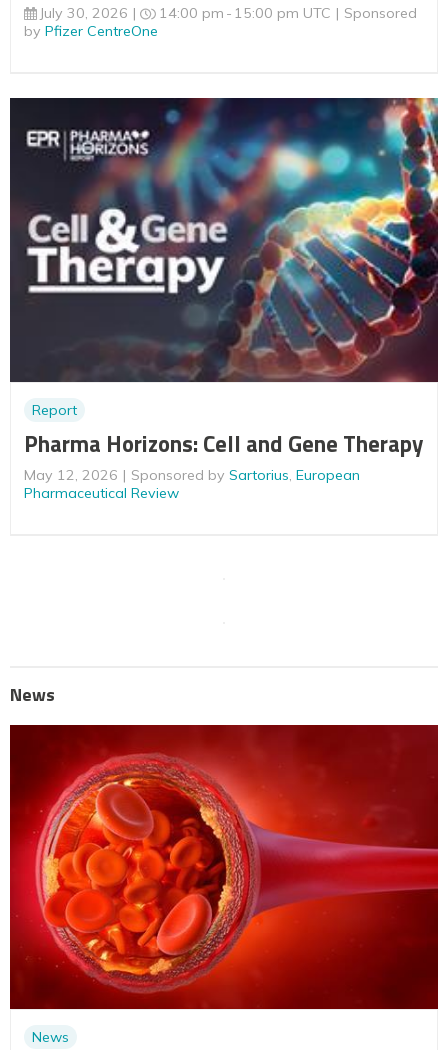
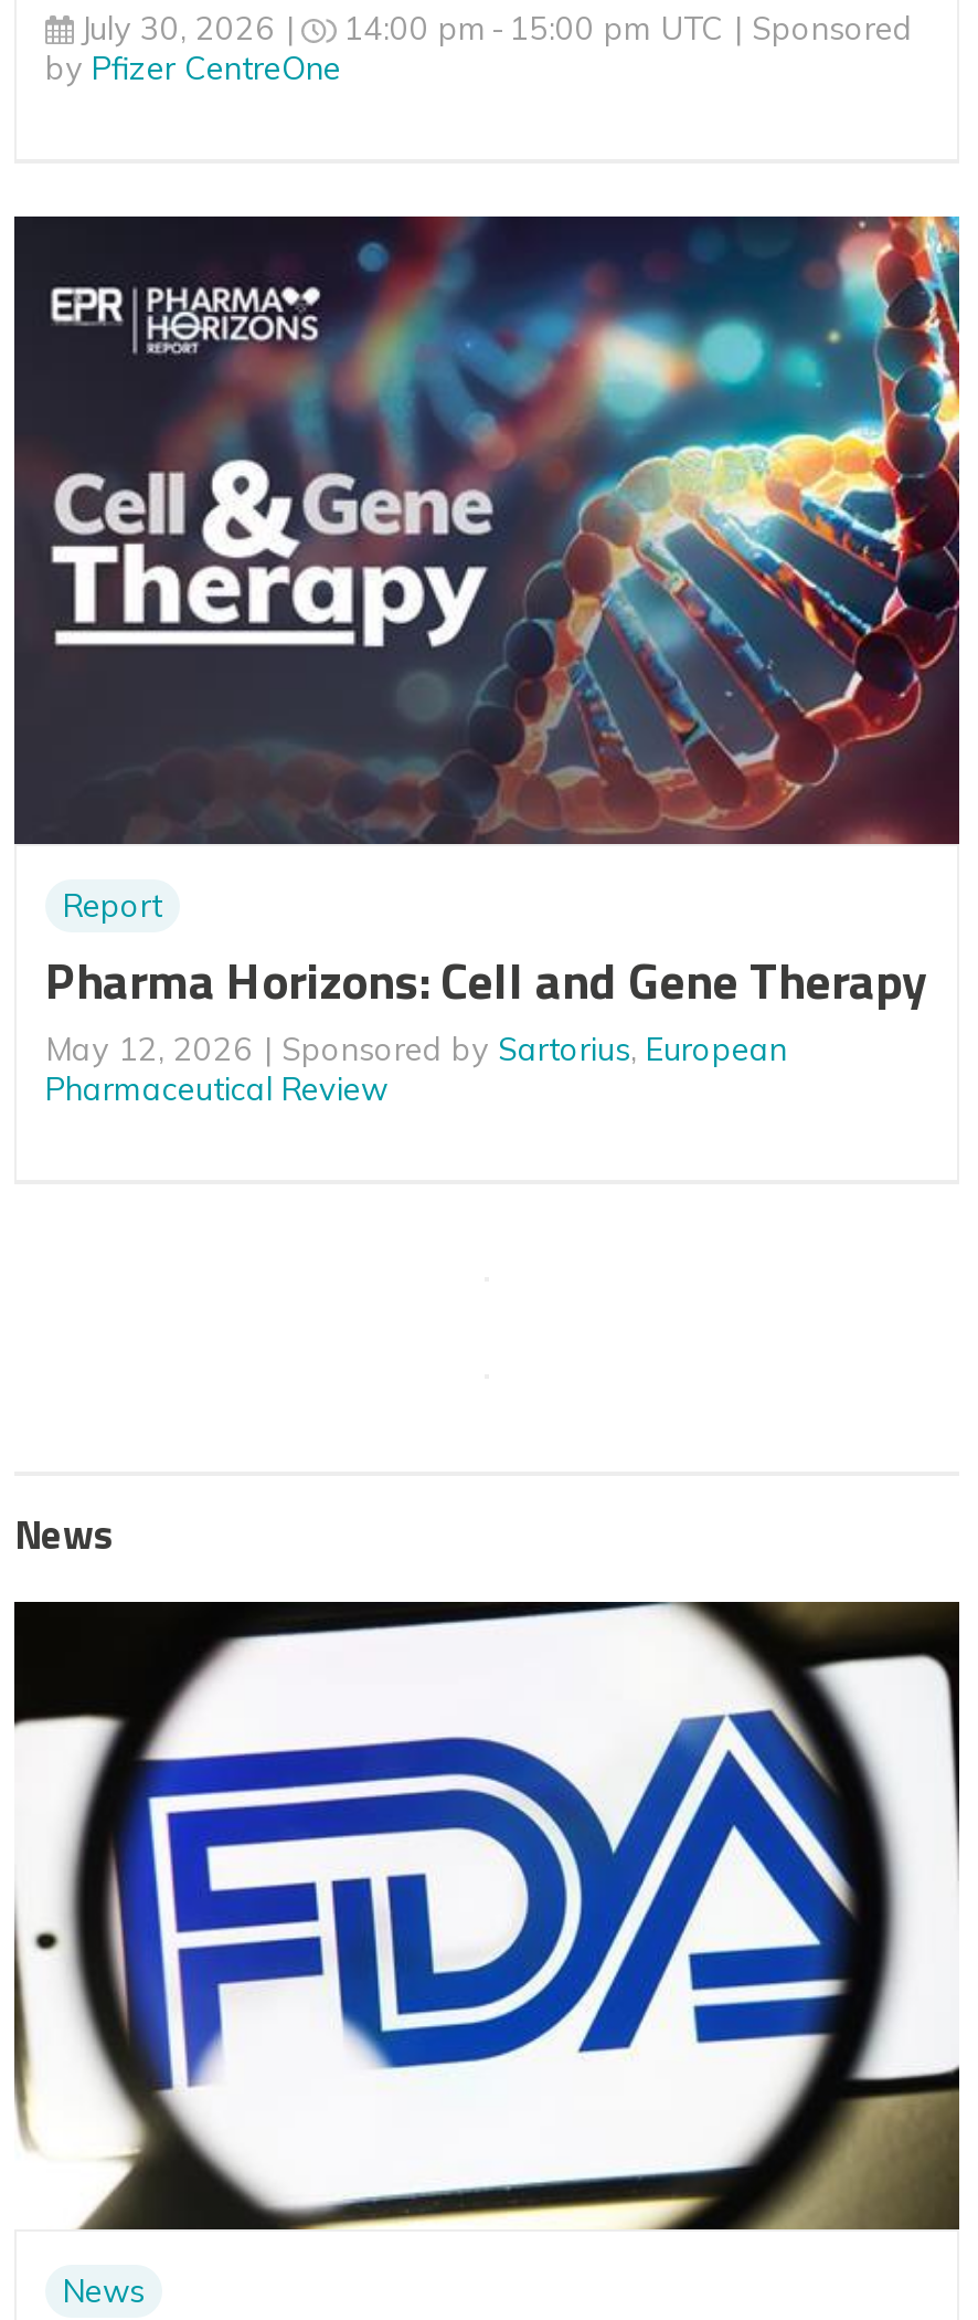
[9,724,439,1010] [image] -> [12,1600,961,2232] [image]

